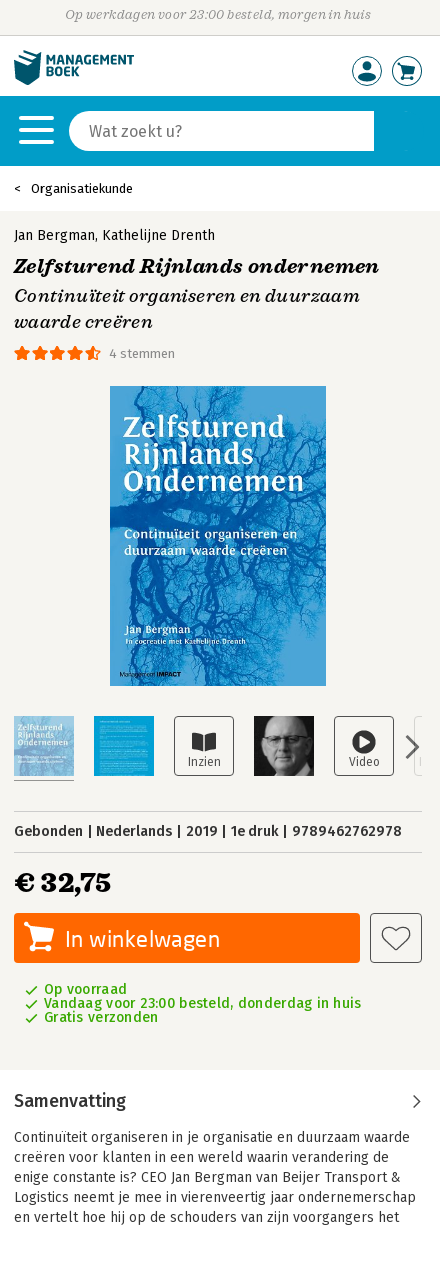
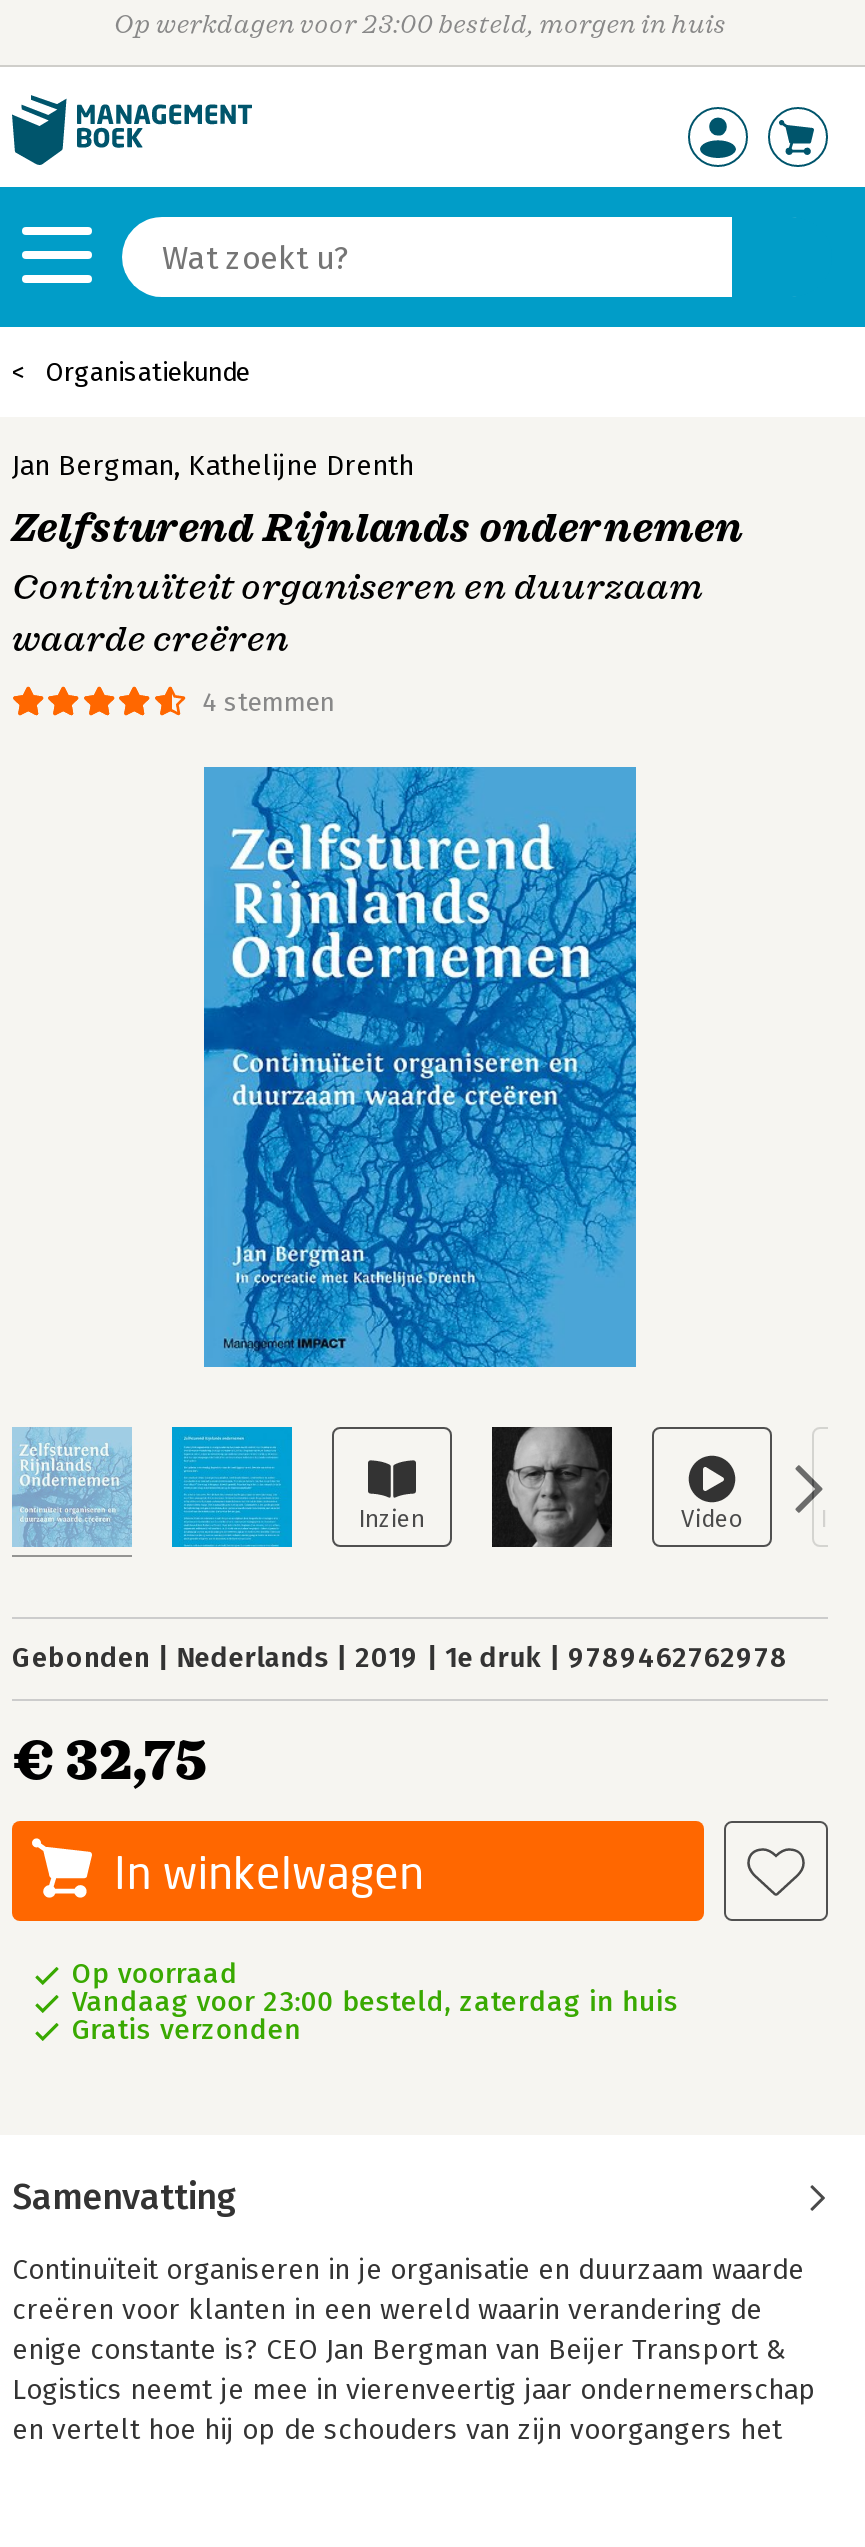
[44,995,362,1012] Vandaag voor 23:00 besteld, donderdag in huis -> [72,1985,679,2019] Vandaag voor 23:00 besteld, zaterdag in huis

